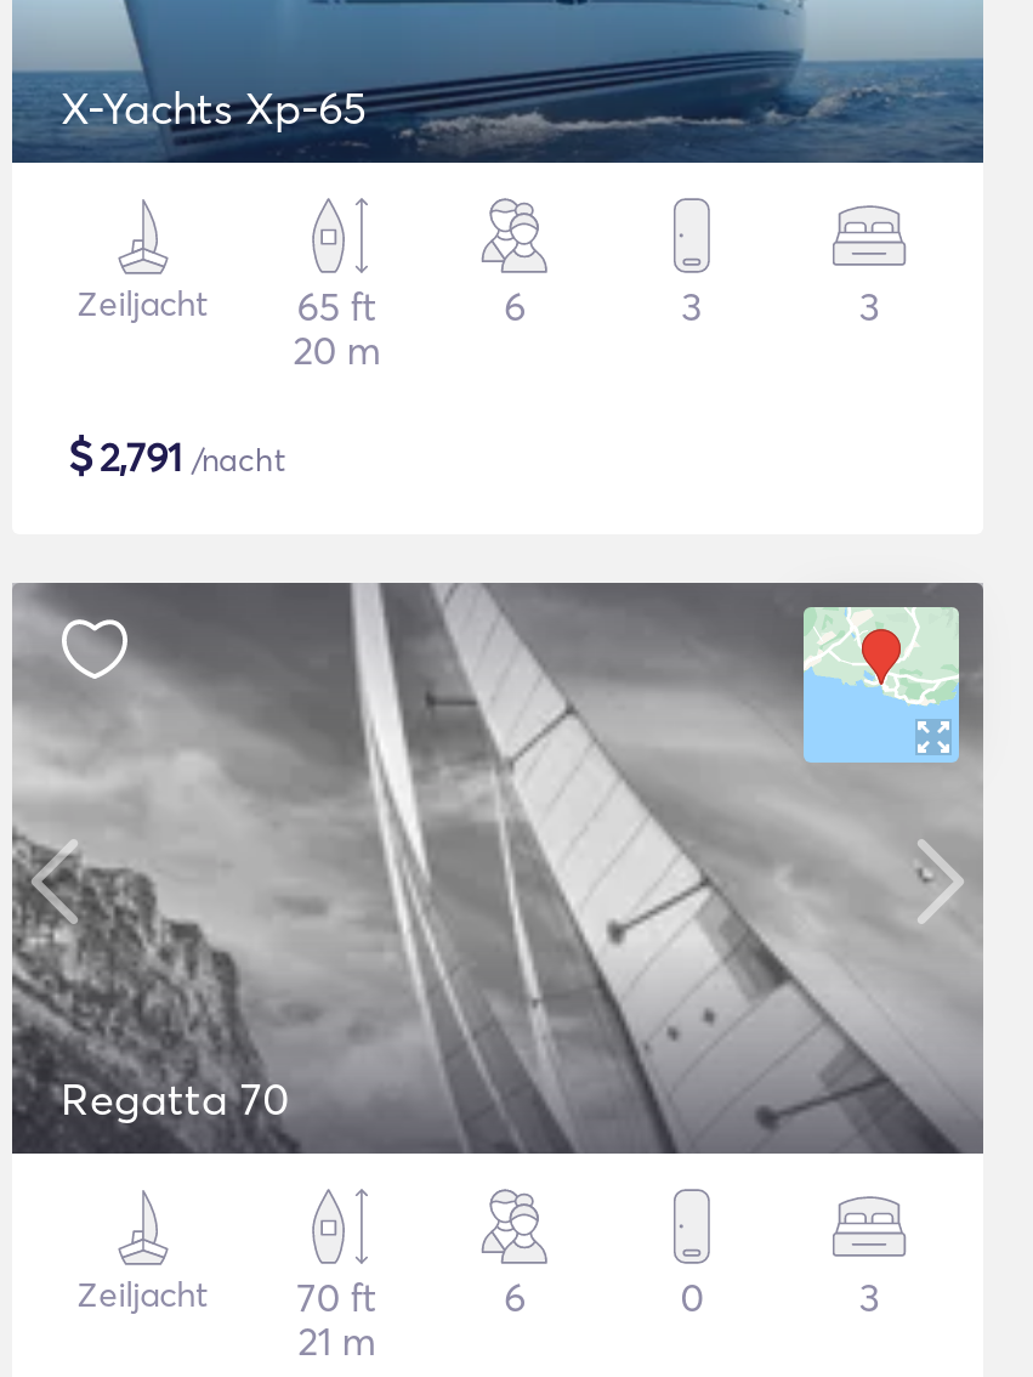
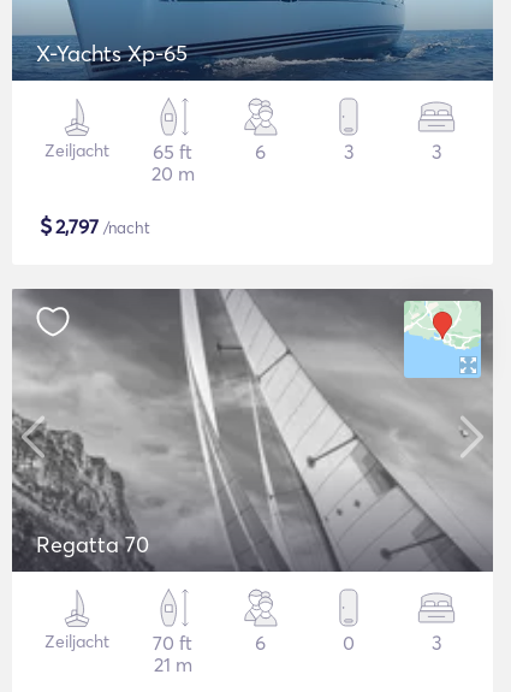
[68,427,286,483] $2,791 /nacht -> [40,212,150,239] $2,797 /nacht

